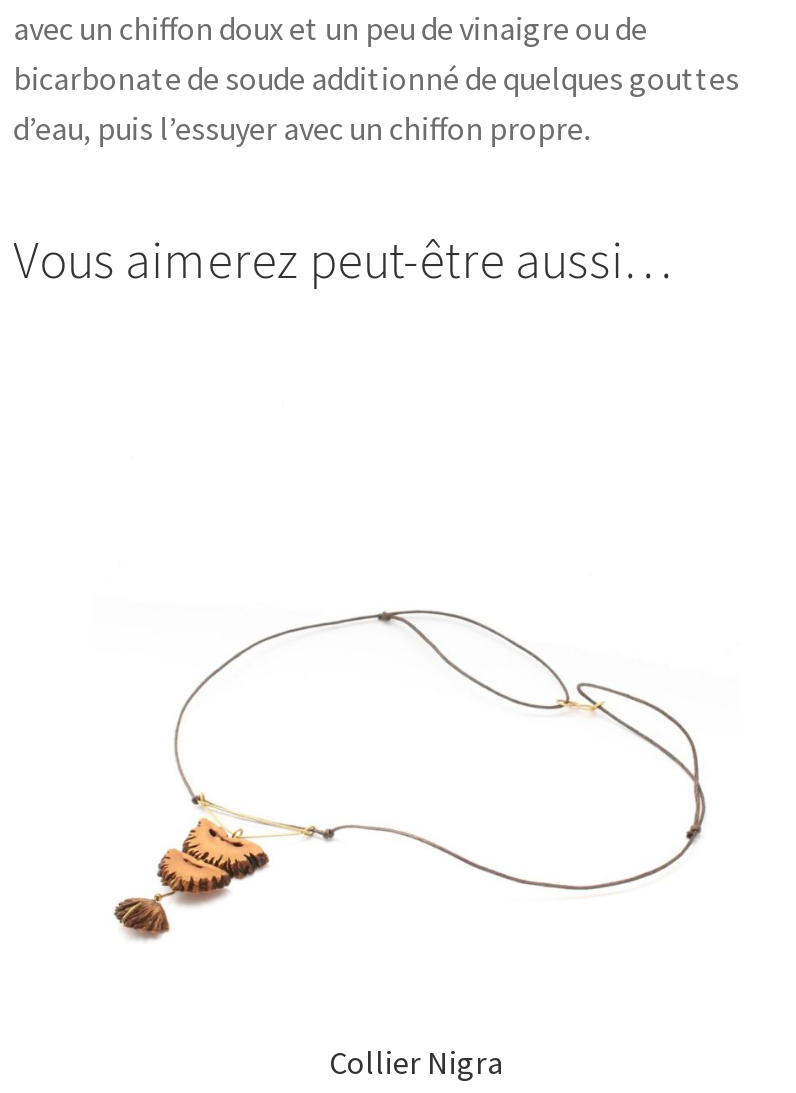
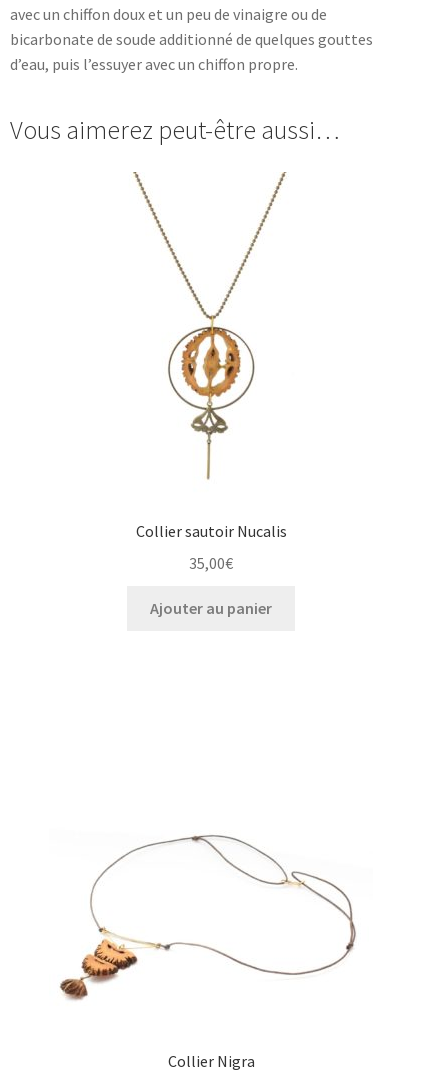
none -> [132,171,287,481] [image]
none -> [135,521,286,618] Collier sautoir Nucalis | 35,00€ | Ajouter au panier

